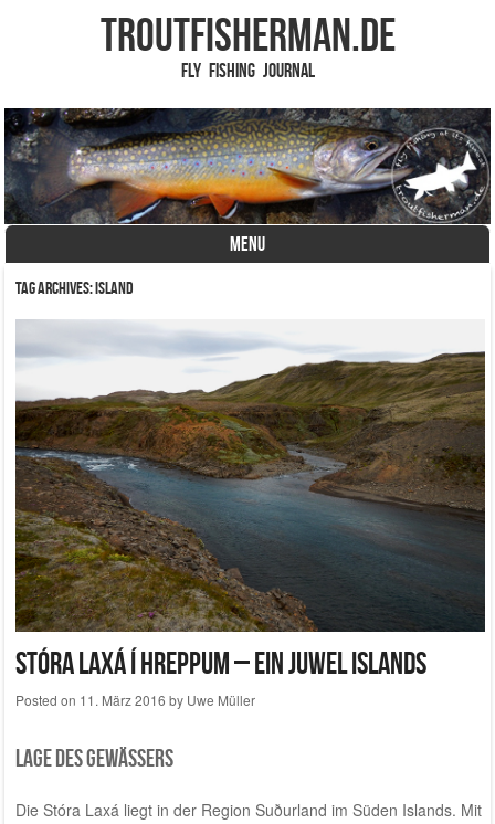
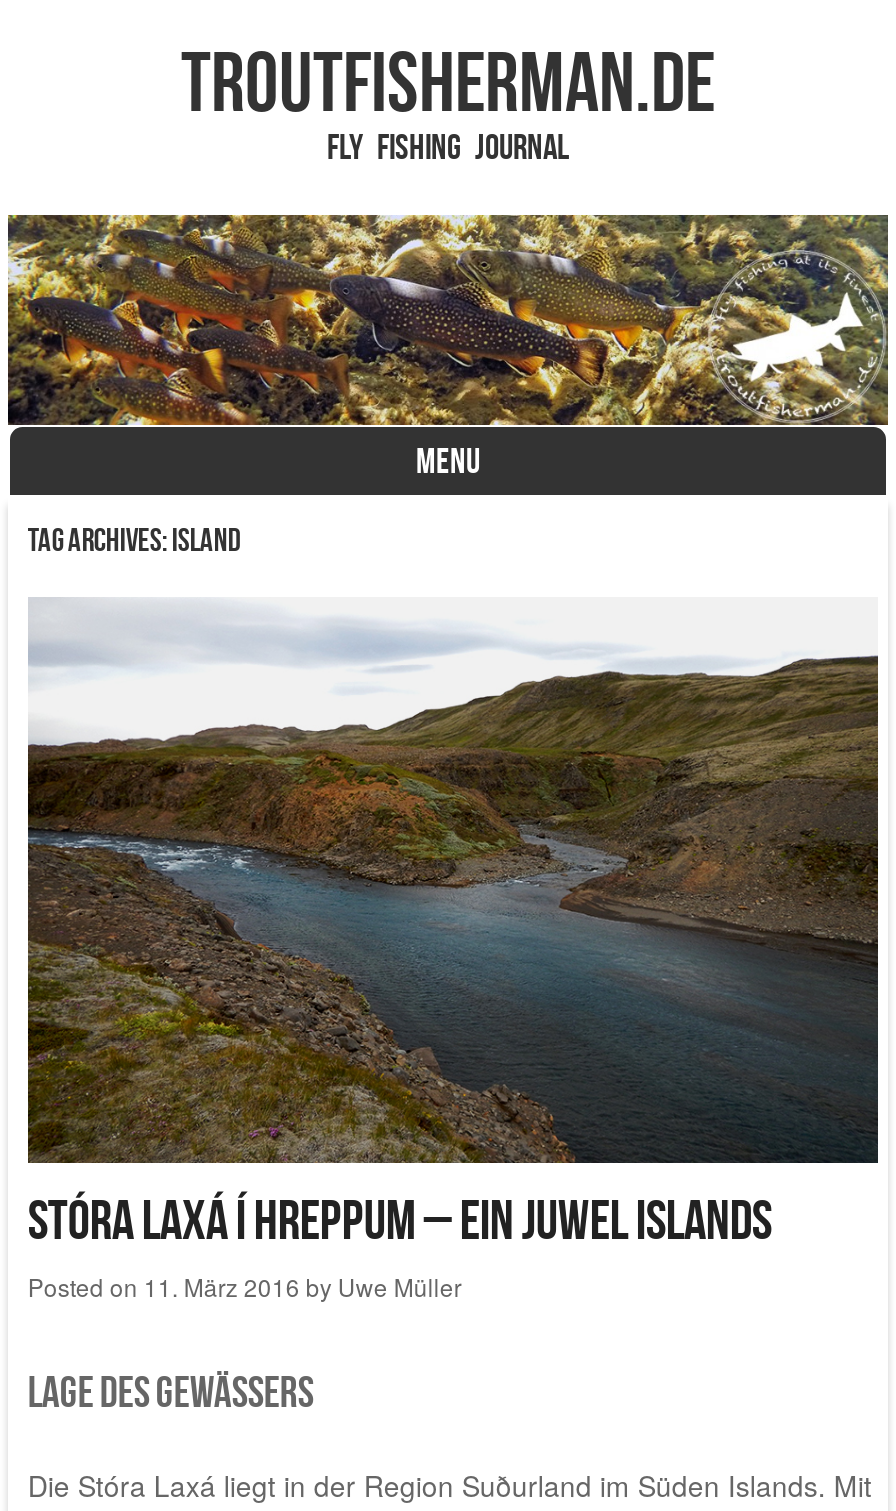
[3,107,491,225] [image] -> [6,213,890,427] [image]

